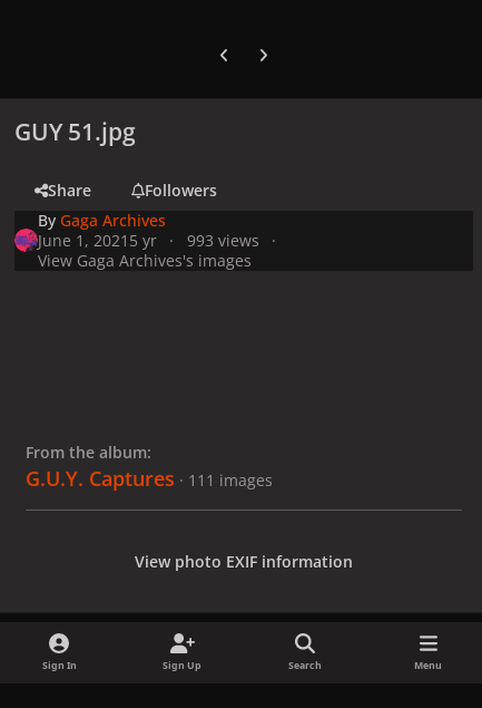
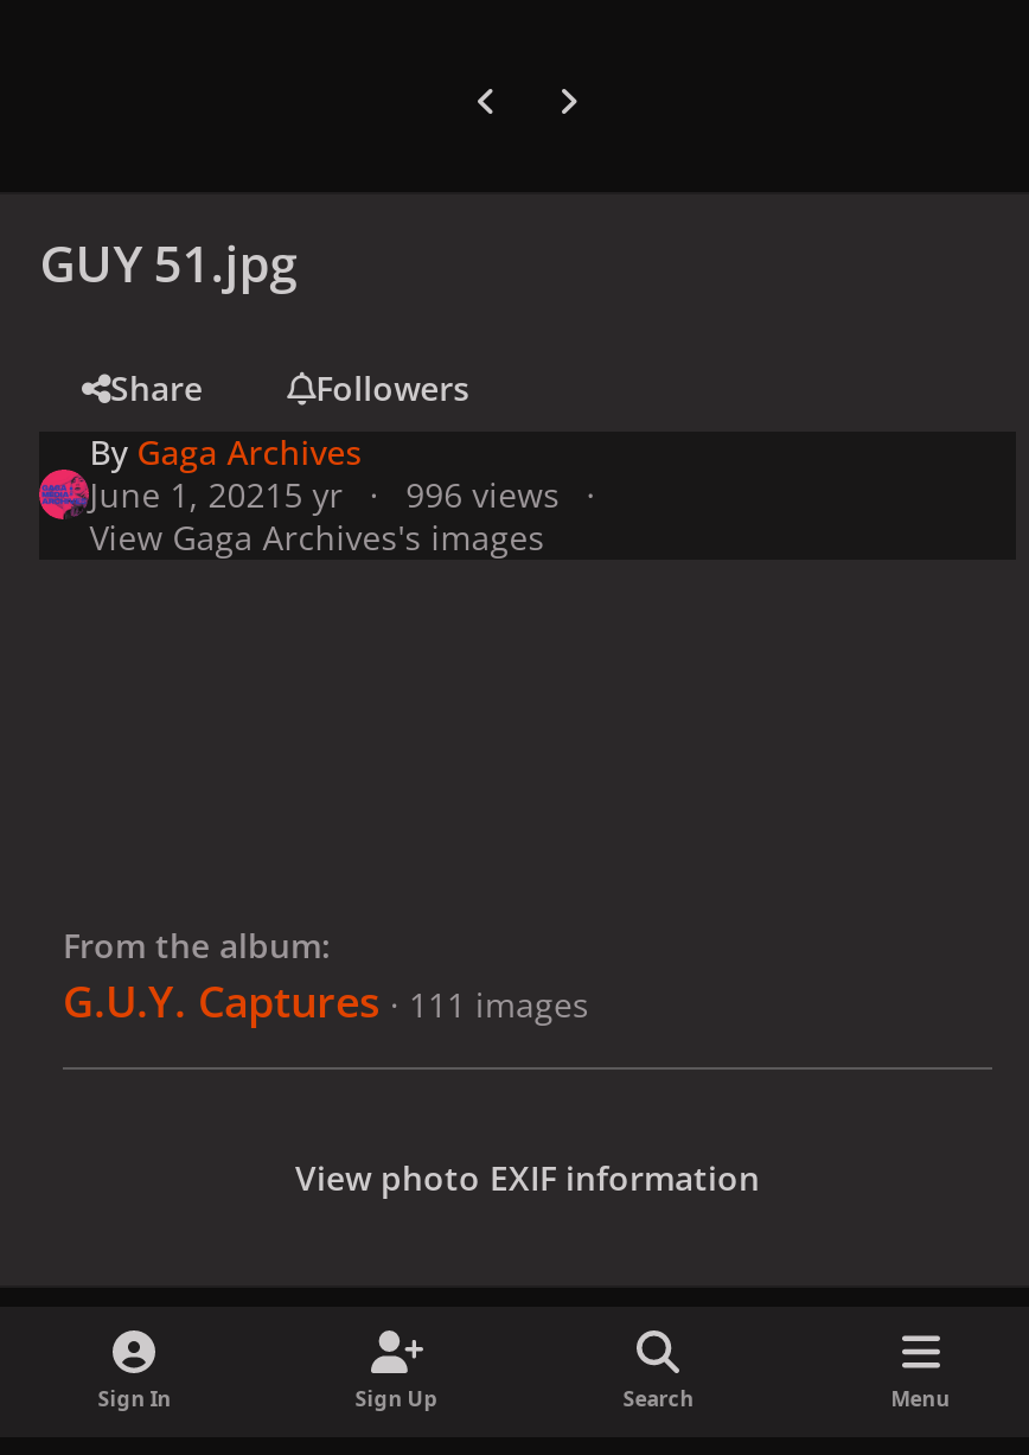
[38,229,259,250] June 1, 2021 5 yr 993 views -> [89,471,560,516] June 1, 2021 5 yr 996 views

